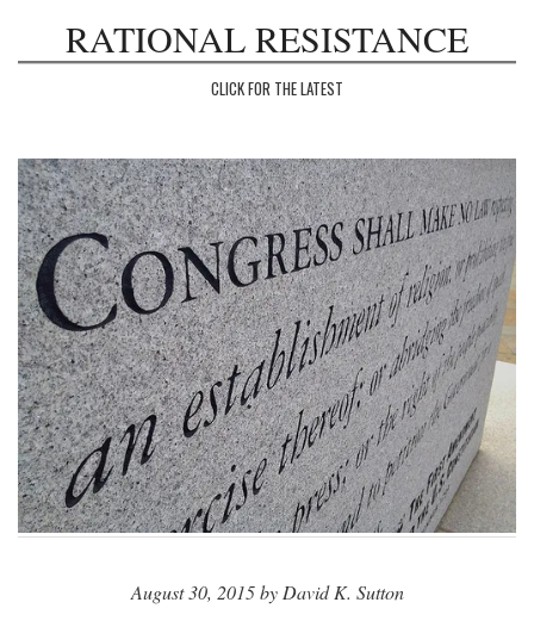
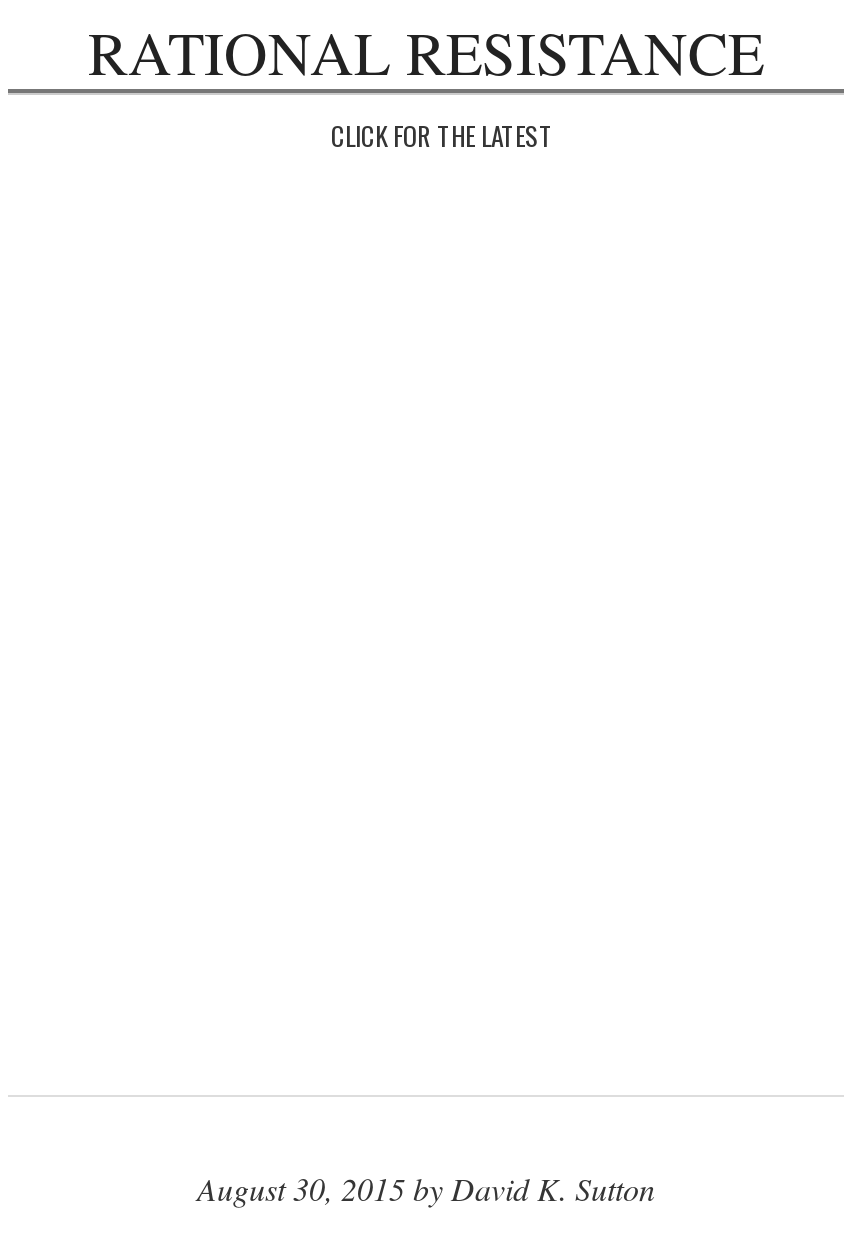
[17,157,517,534] [image] -> none

